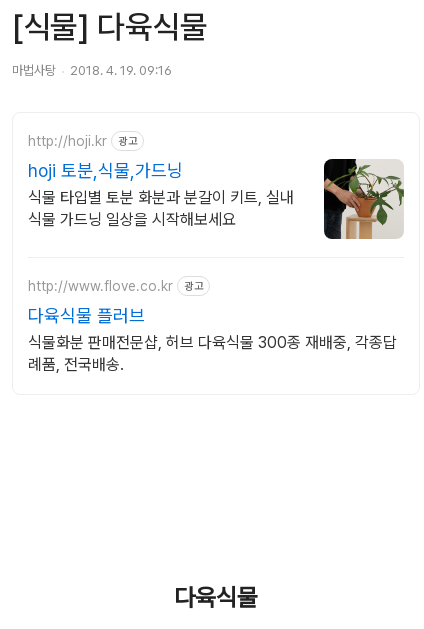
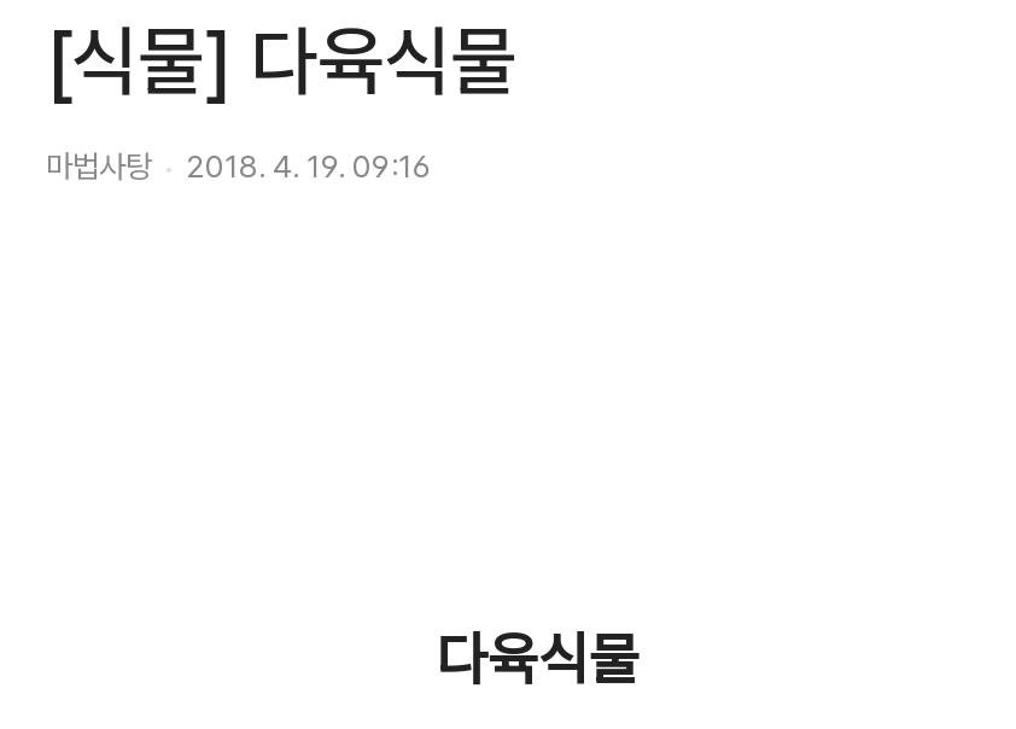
[28,132,405,240] [image] | http://hoji.kr | 광고 | hoji 토분,식물,가드닝 | 식물 타입별 토분 화분과 분갈이 키트, 실내 | 식물 가드닝 일상을 시작해보세요 -> none
[28,277,397,374] http://www.flove.co.kr | 광고 | 다육식물 플러브 | 식물화분 판매전문샵, 허브 다육식물 300종 재배중, 각종답 | 례품, 전국배송. -> none

